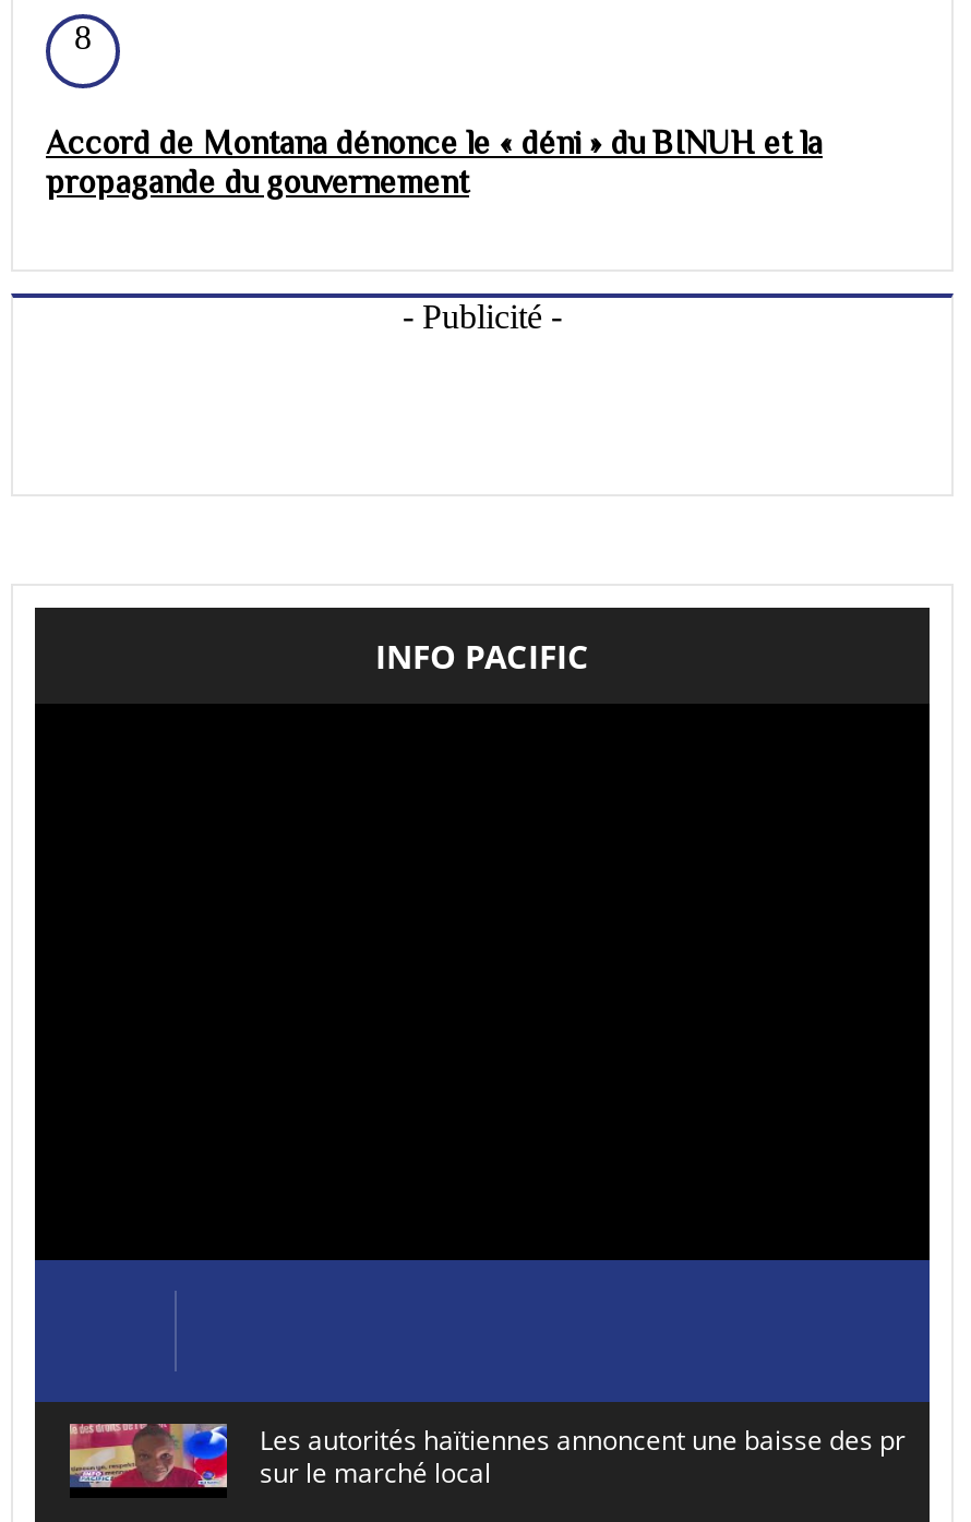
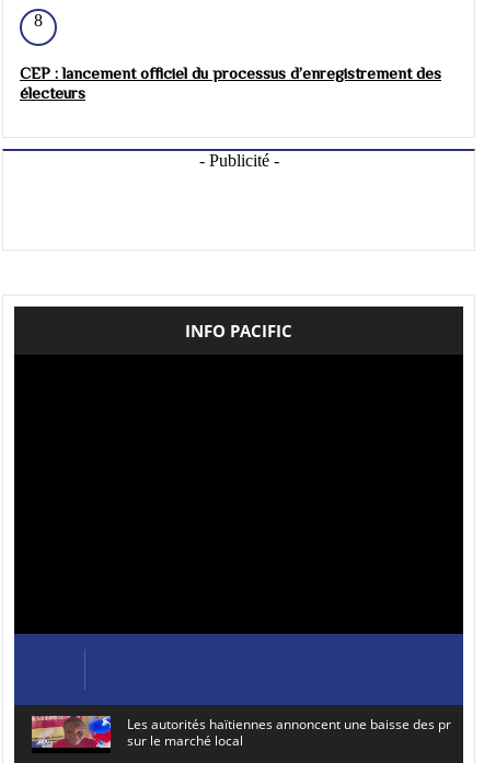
[46,124,823,200] Accord de Montana dénonce le « déni » du BINUH et la | propagande du gouvernement -> [20,64,441,102] CEP : lancement officiel du processus d’enregistrement des | électeurs

